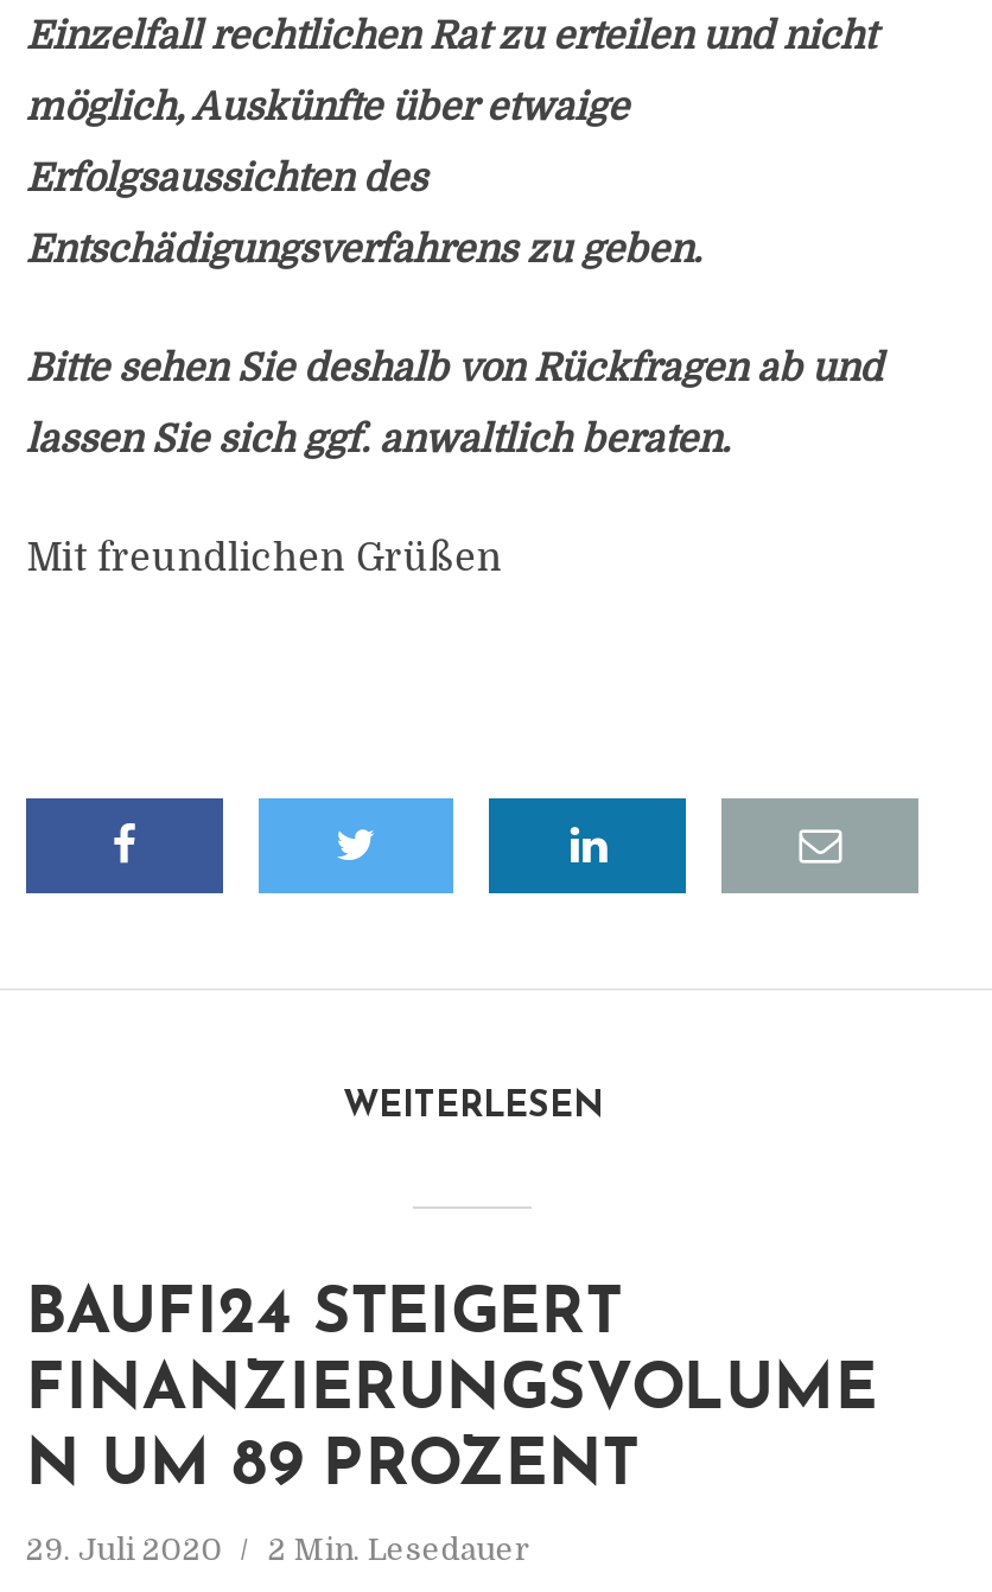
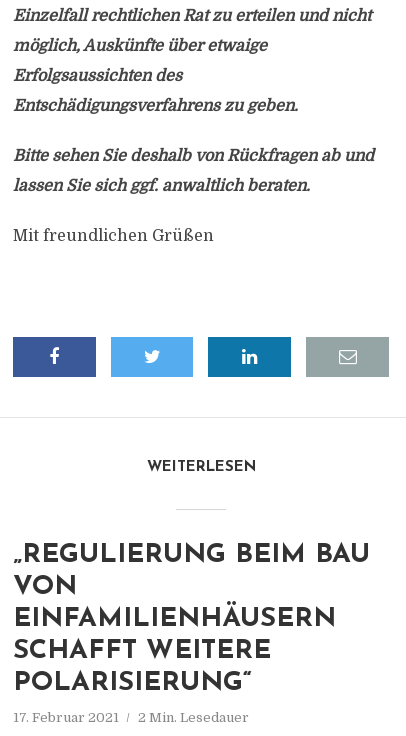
[26,1285,878,1501] BAUFI24 STEIGERT | FINANZIERUNGSVOLUME | N UM 89 PROZENT -> [13,542,370,697] „REGULIERUNG BEIM BAU | VON | EINFAMILIENHÄUSERN | SCHAFFT WEITERE | POLARISIERUNG“
[26,1531,531,1567] 29. Juli 2020 2 Min. Lesedauer -> [13,710,249,725] 17. Februar 2021 2 Min. Lesedauer

